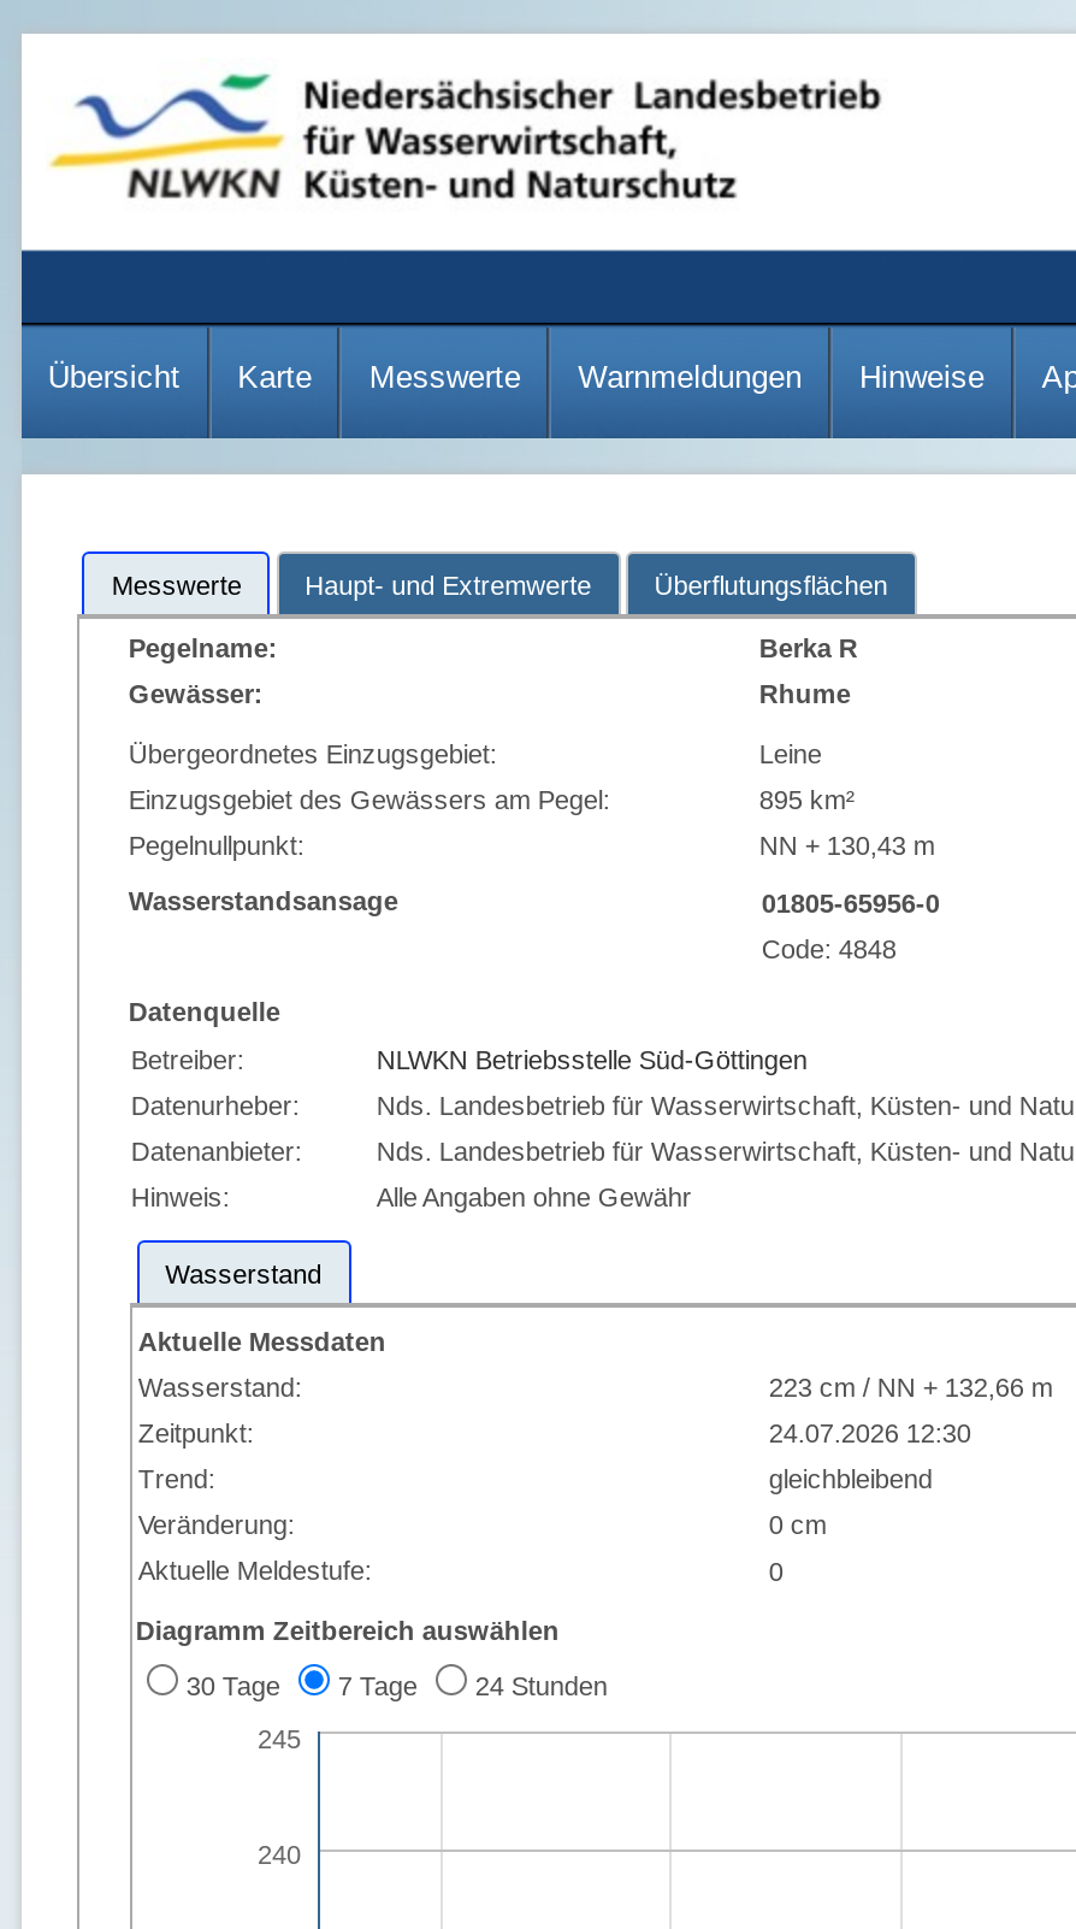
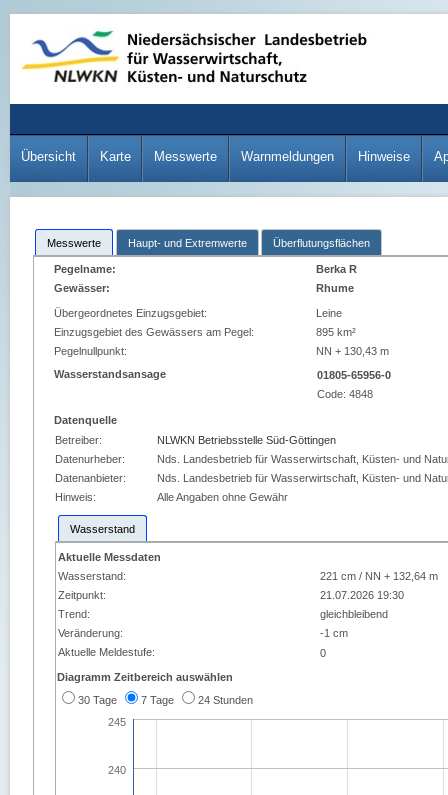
[769,1374,1053,1403] 223 cm / NN + 132,66 m -> [320,570,438,582] 221 cm / NN + 132,64 m
[769,1419,971,1448] 24.07.2026 12:30 -> [320,589,404,601] 21.07.2026 19:30
[769,1511,827,1540] 0 cm -> [320,627,348,639] -1 cm

